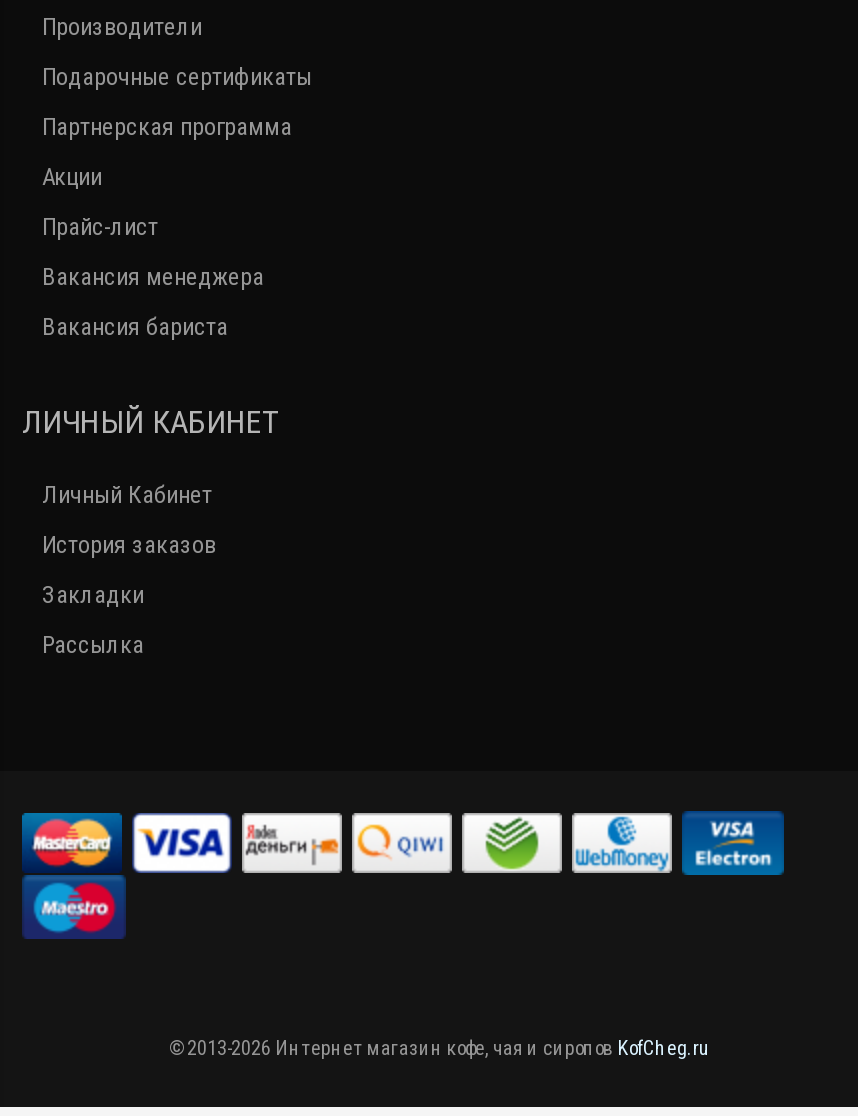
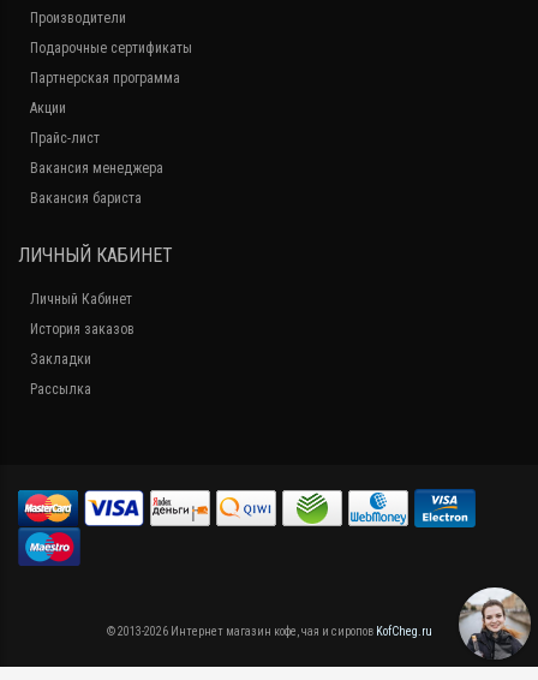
none -> [458,586,532,660] [image]

